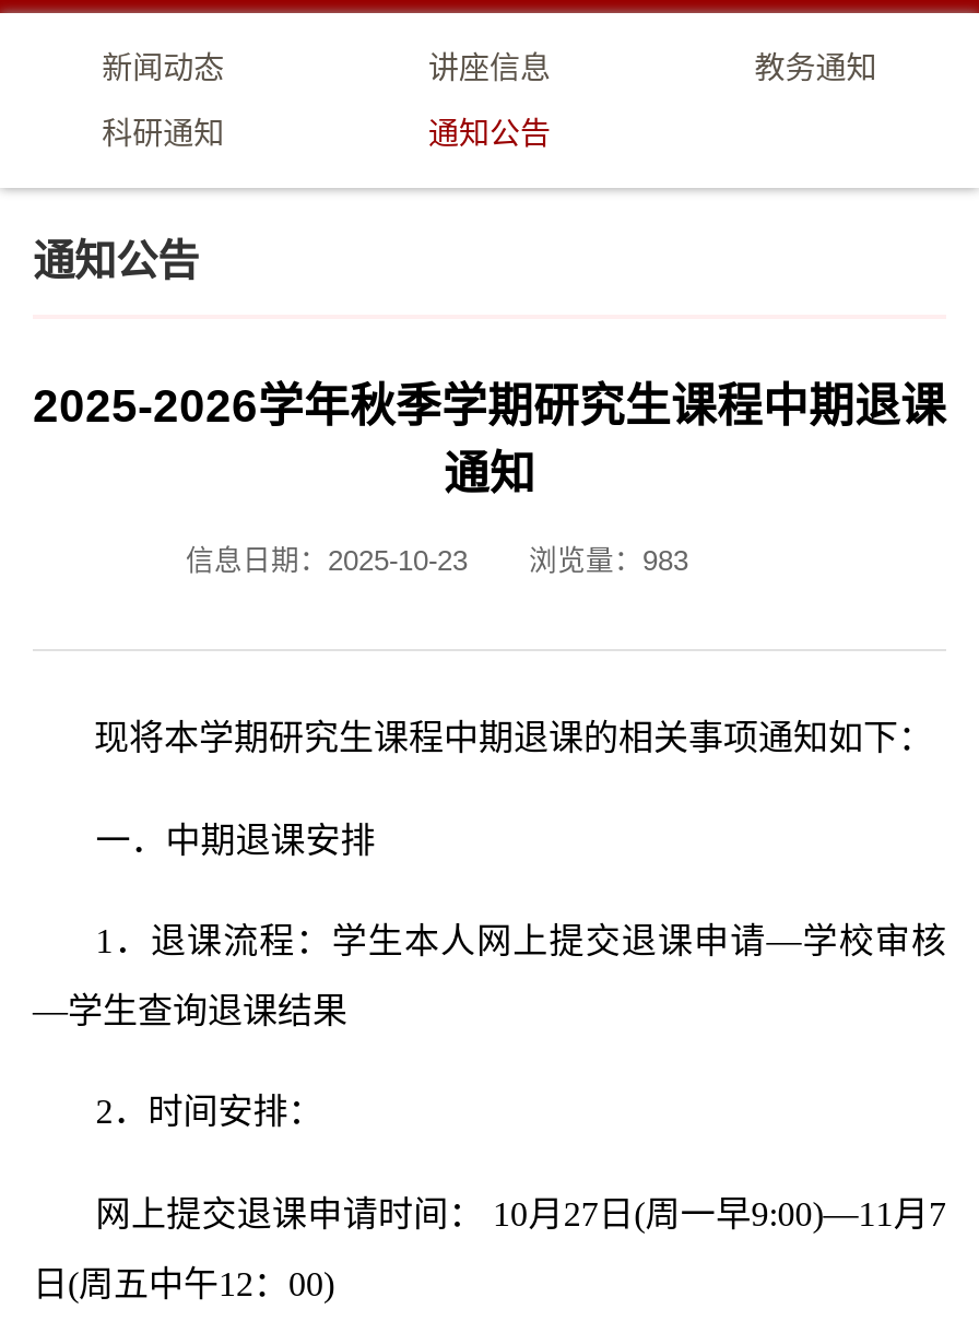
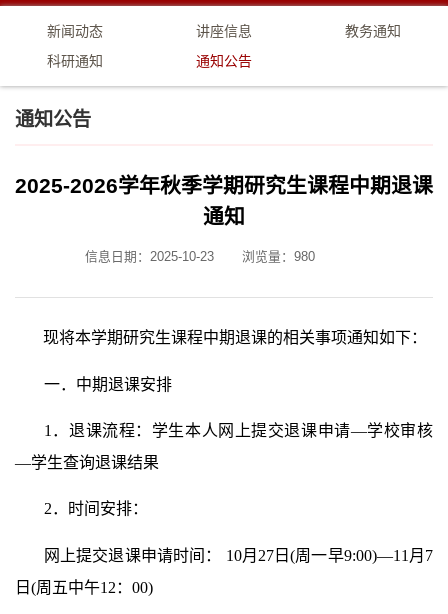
[186,544,688,577] 信息日期：2025-10-23 浏览量：983 -> [85,249,315,264] 信息日期：2025-10-23 浏览量：980

